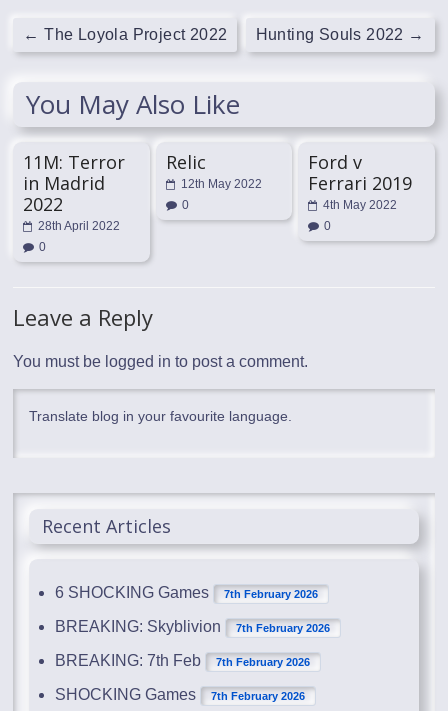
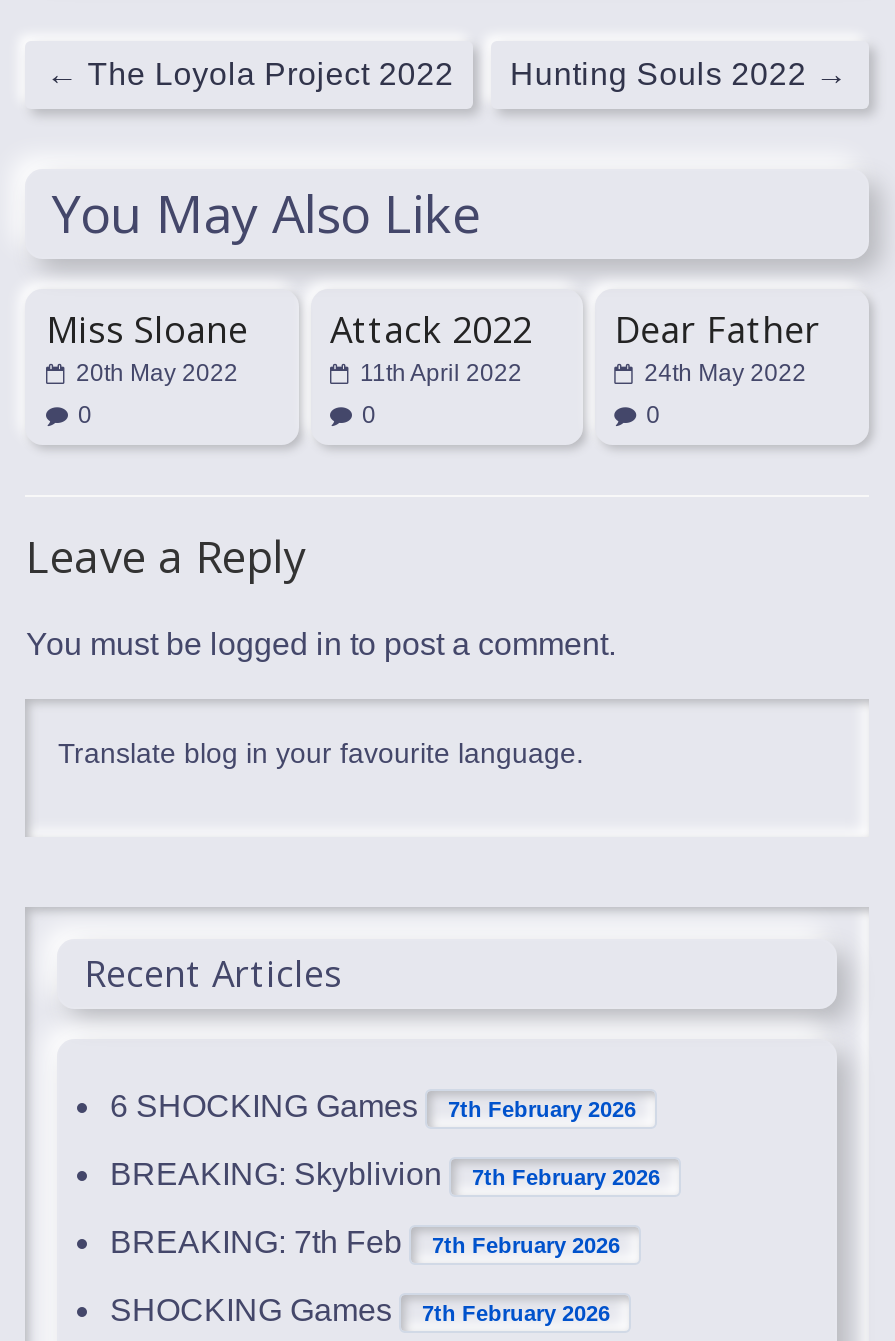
[23,150,125,233] 11M: Terror | in Madrid | 2022 | 28th April 2022 -> [46,304,248,386] Miss Sloane | 20th May 2022
[165,150,261,191] Relic | 12th May 2022 -> [330,304,532,386] Attack 2022 | 11th April 2022
[308,150,412,212] Ford v | Ferrari 2019 | 4th May 2022 -> [614,304,820,386] Dear Father | 24th May 2022

